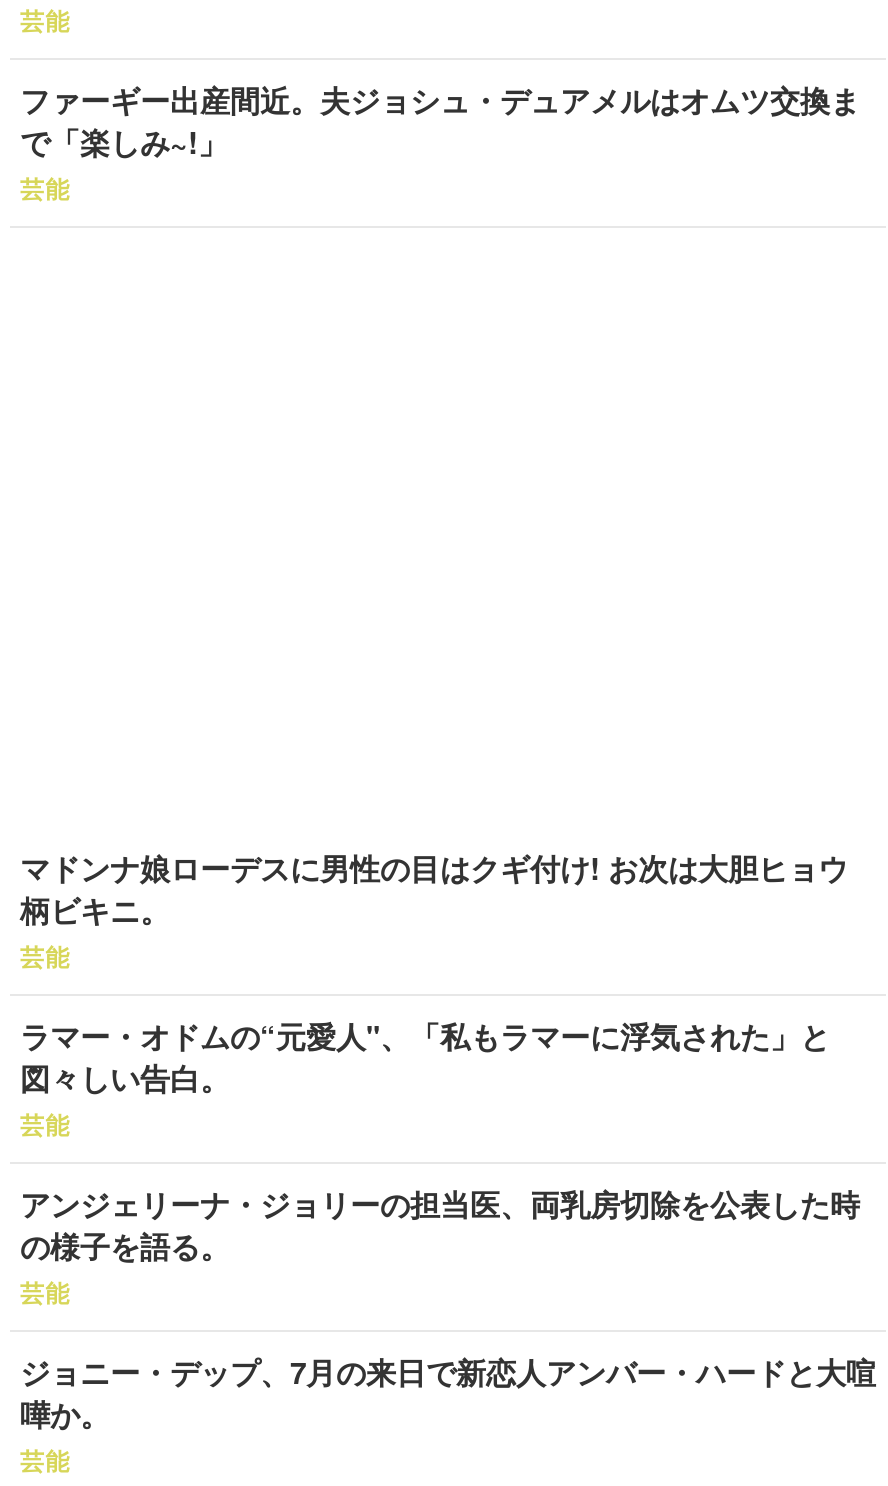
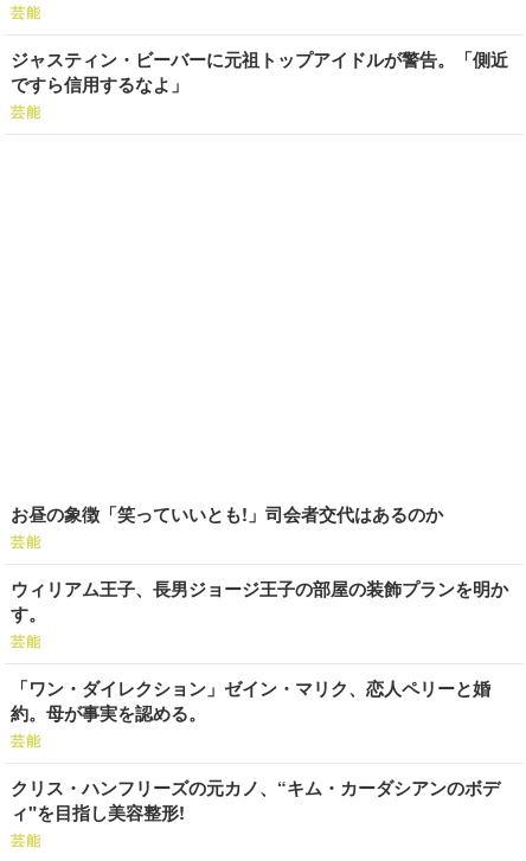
[20,78,860,164] ファーギー出産間近。夫ジョシュ・デュアメルはオムツ交換ま | で「楽しみ~!」 -> [11,46,508,97] ジャスティン・ビーバーに元祖トップアイドルが警告。「側近 | ですら信用するなよ」
[20,846,848,932] マドンナ娘ローデスに男性の目はクギ付け! お次は大胆ヒョウ | 柄ビキニ。 -> [11,501,443,527] お昼の象徴「笑っていいとも!」司会者交代はあるのか
[20,1014,830,1100] ラマー・オドムの“元愛人"、「私もラマーに浮気された」と | 図々しい告白。 -> [11,576,508,627] ウィリアム王子、長男ジョージ王子の部屋の装飾プランを明か | す。
[20,1182,860,1268] アンジェリーナ・ジョリーの担当医、両乳房切除を公表した時 | の様子を語る。 -> [11,675,490,726] 「ワン・ダイレクション」ゼイン・マリク、恋人ペリーと婚 | 約。母が事実を認める。
[20,1350,876,1436] ジョニー・デップ、7月の来日で新恋人アンバー・ハードと大喧 | 嘩か。 -> [11,775,500,825] クリス・ハンフリーズの元カノ、“キム・カーダシアンのボデ | ィ"を目指し美容整形!

